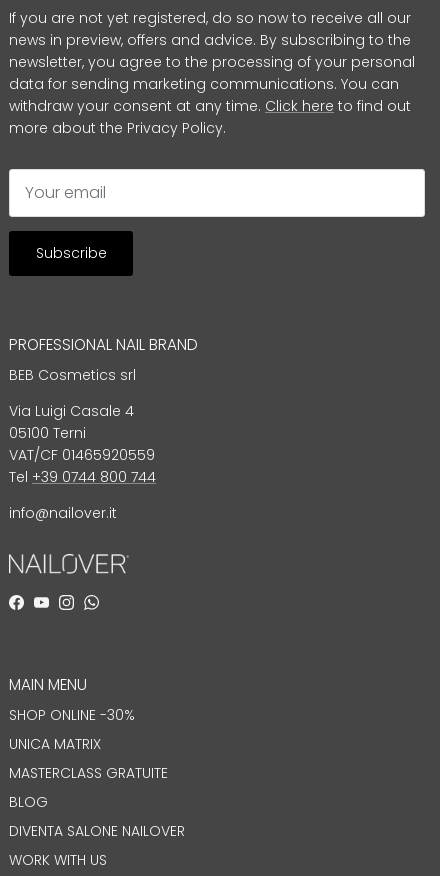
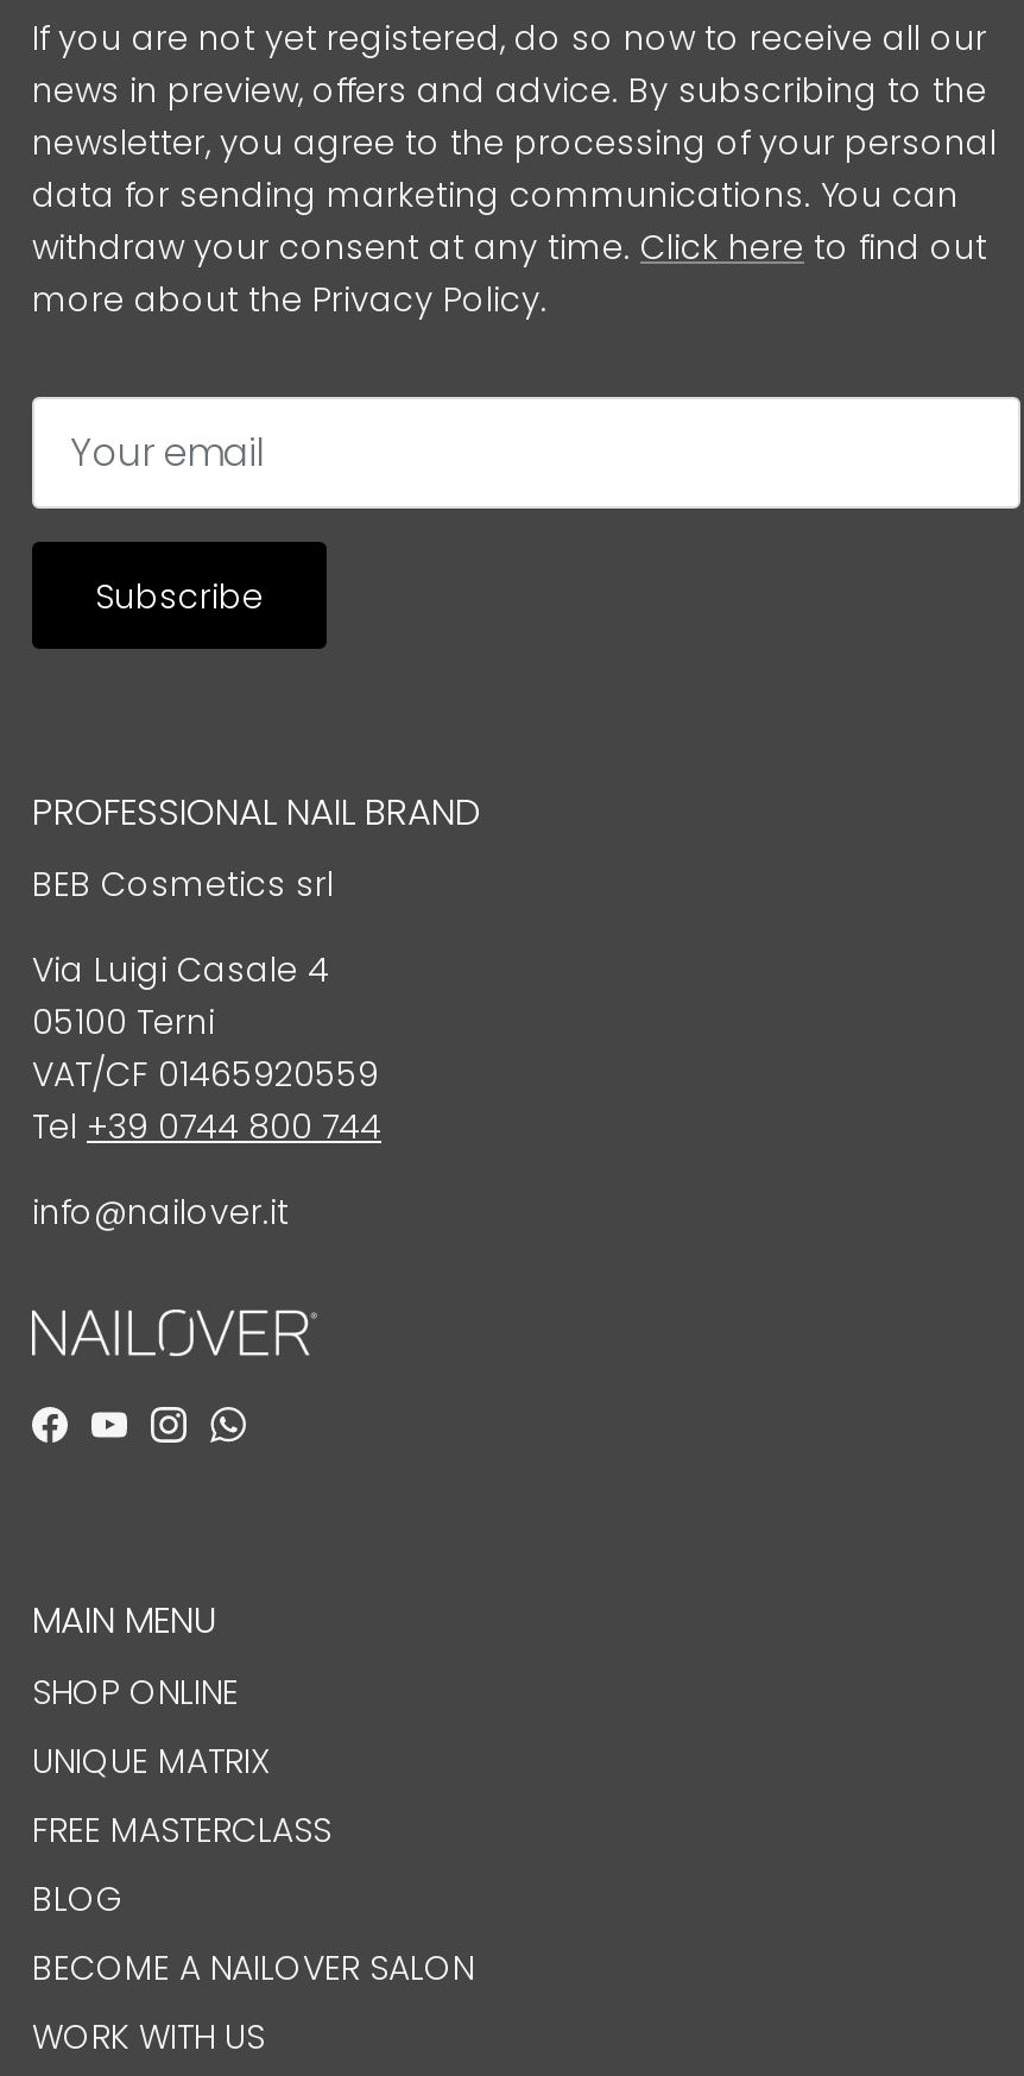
[9,704,168,782] SHOP ONLINE -30% | UNICA MATRIX | MASTERCLASS GRATUITE -> [32,1670,331,1855] SHOP ONLINE | UNIQUE MATRIX | FREE MASTERCLASS
[9,820,185,840] DIVENTA SALONE NAILOVER -> [32,1945,474,1993] BECOME A NAILOVER SALON

